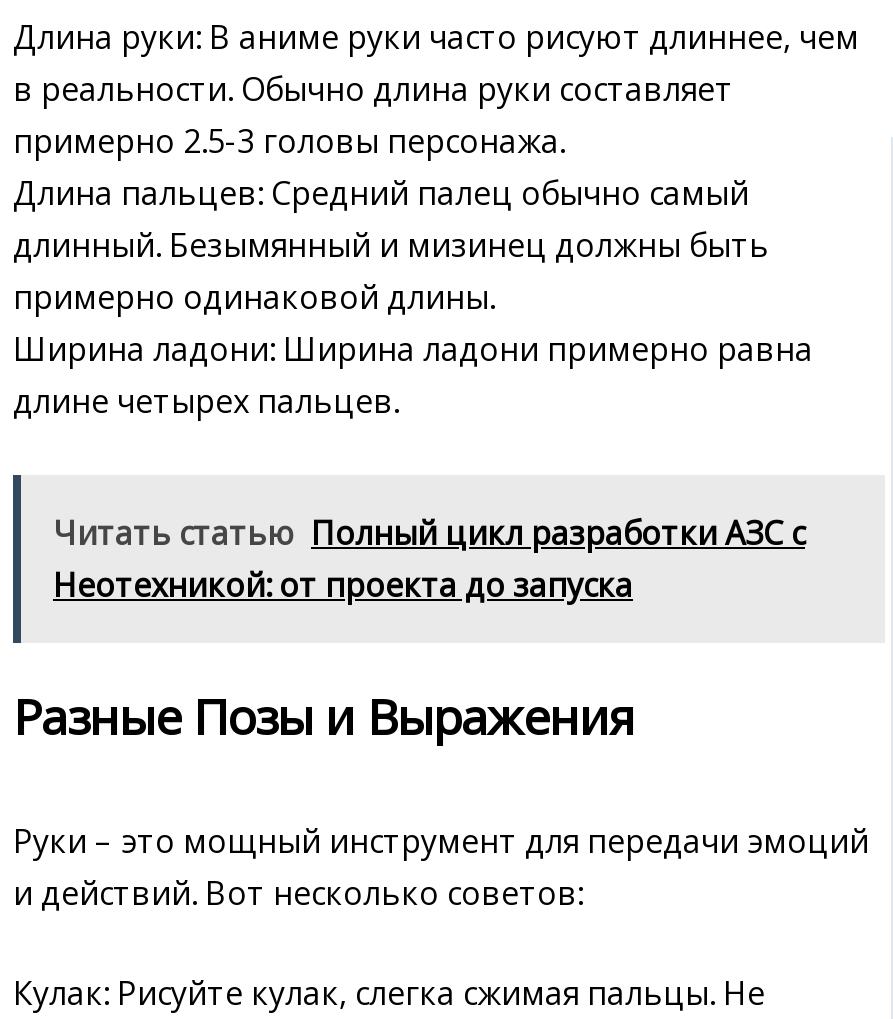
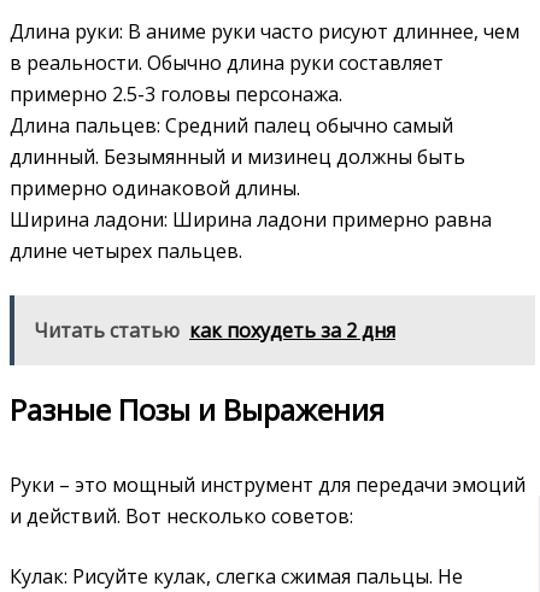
[53,510,805,606] Читать статью Полный цикл разработки АЗС с | Неотехникой: от проекта до запуска -> [34,316,395,343] Читать статью как похудеть за 2 дня

